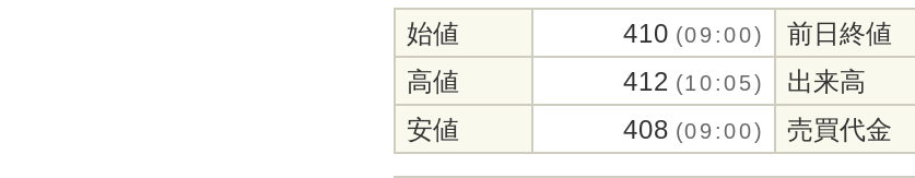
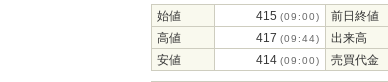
[623,19,892,49] 410 (09:00) 前日終値 -> [256,9,379,23] 415 (09:00) 前日終値
[623,67,866,97] 412 (10:05) 出来高 -> [256,31,367,45] 417 (09:44) 出来高
[623,115,892,145] 408 (09:00) 売買代金 -> [256,53,379,67] 414 (09:00) 売買代金

